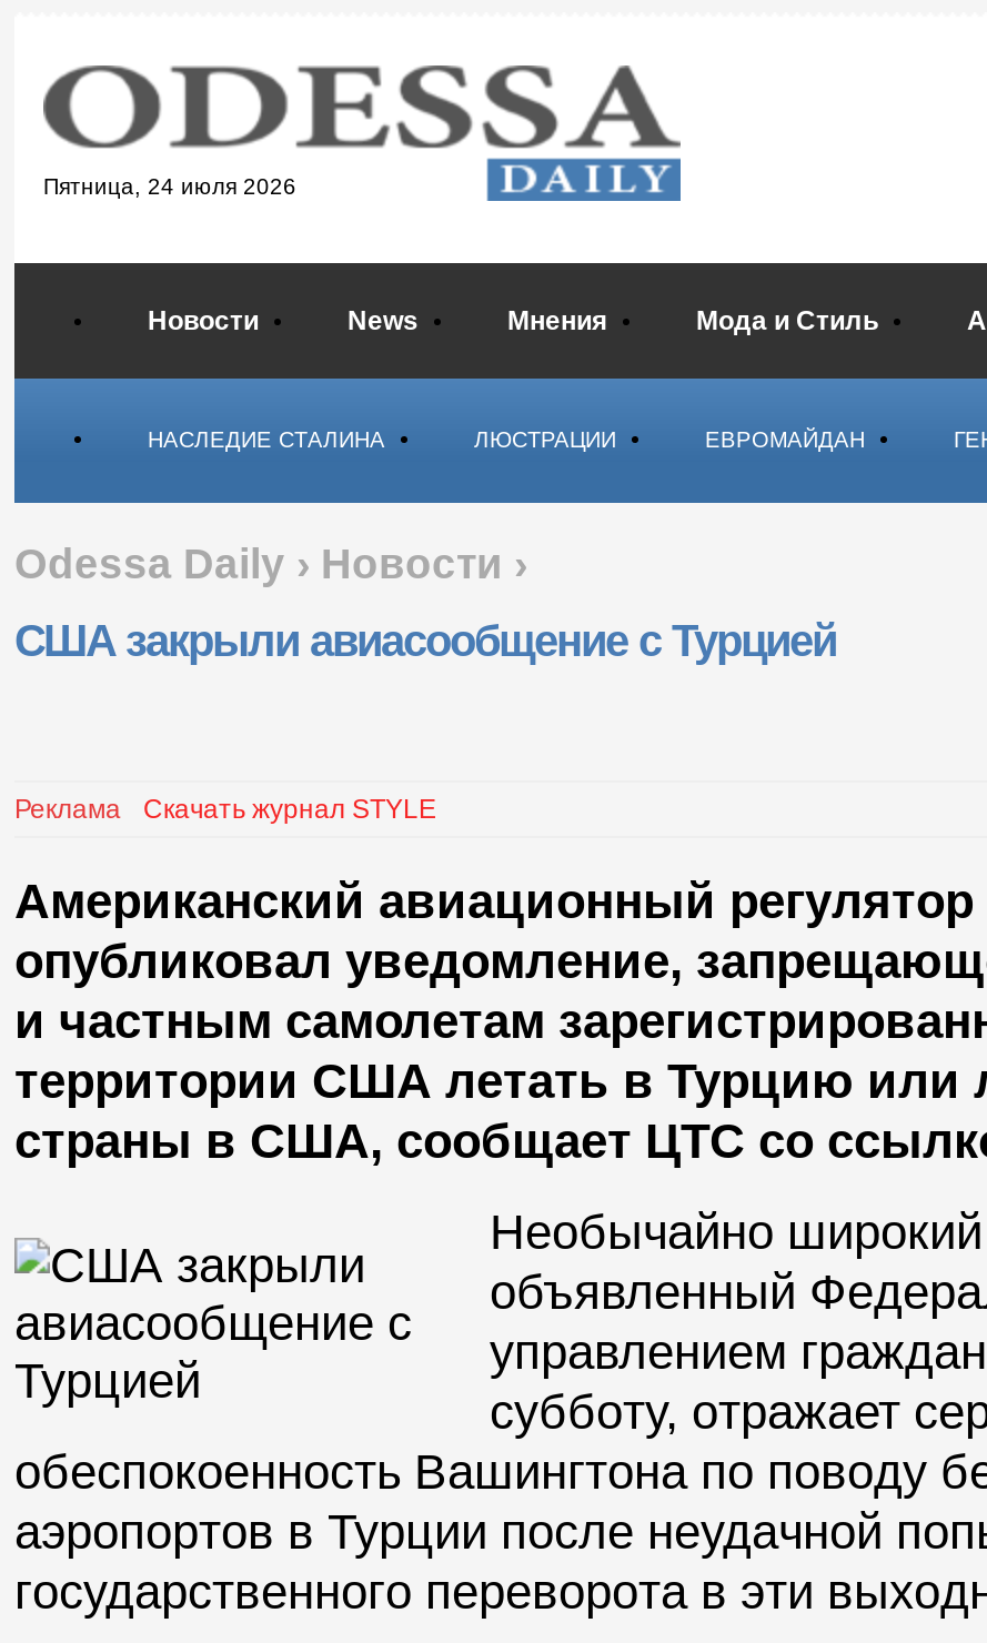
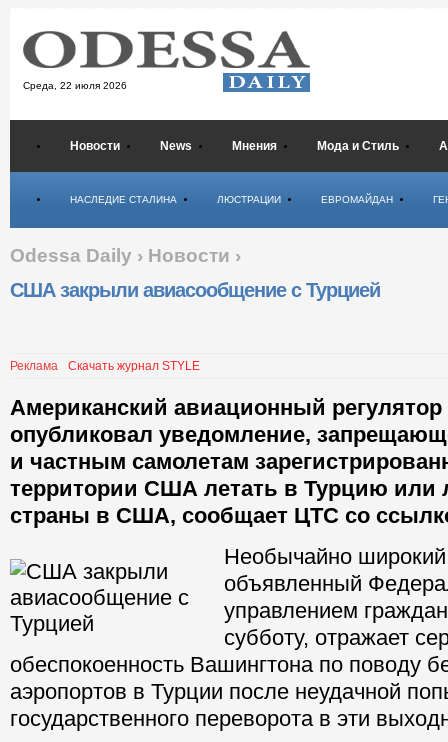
[43,174,296,199] Пятница, 24 июля 2026 -> [23,80,127,91] Среда, 22 июля 2026

